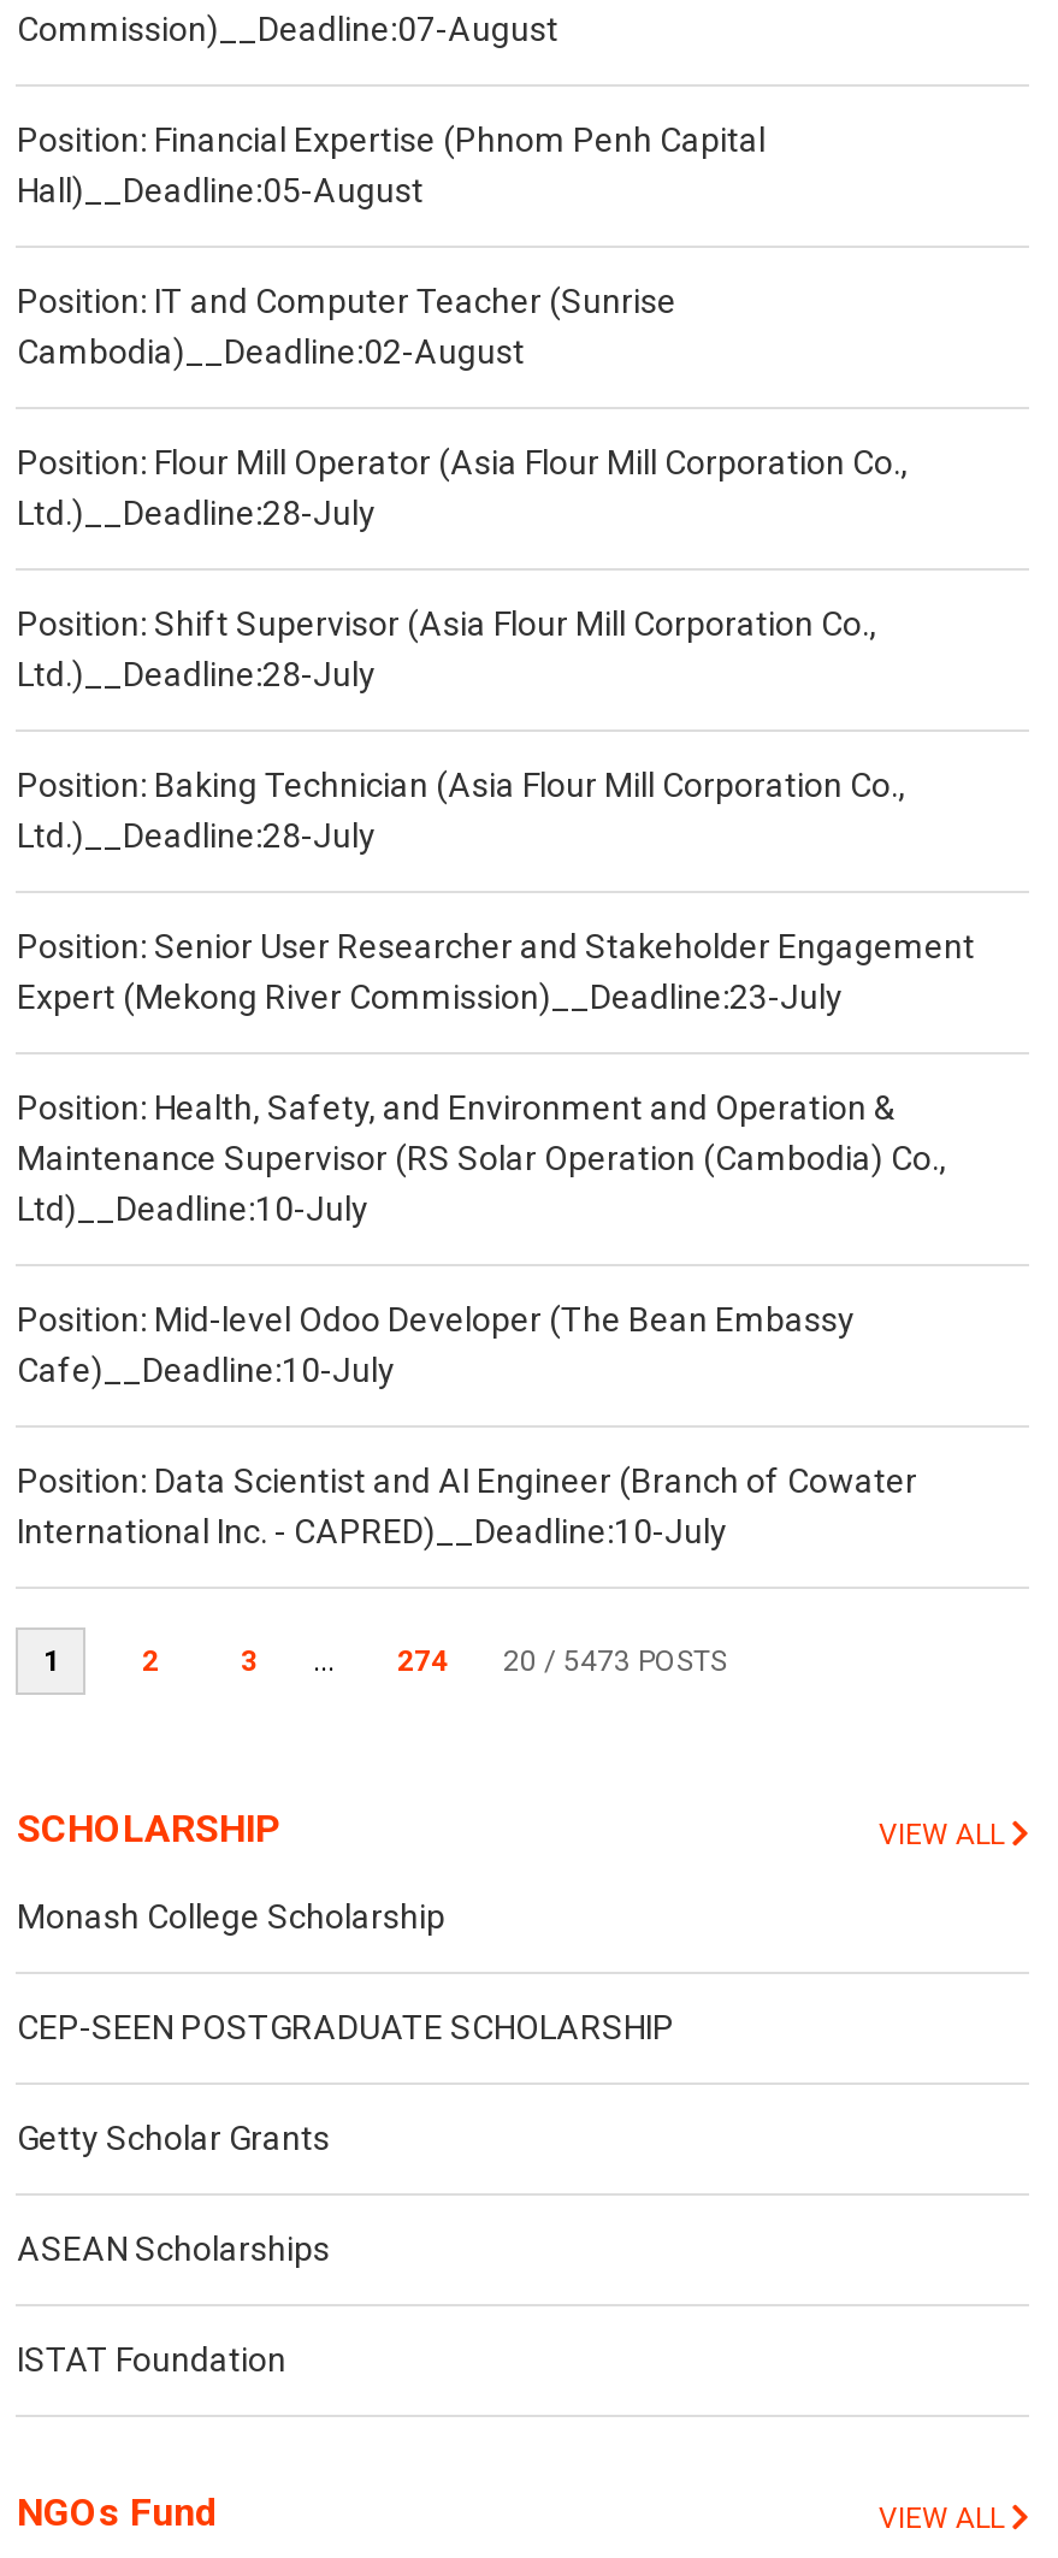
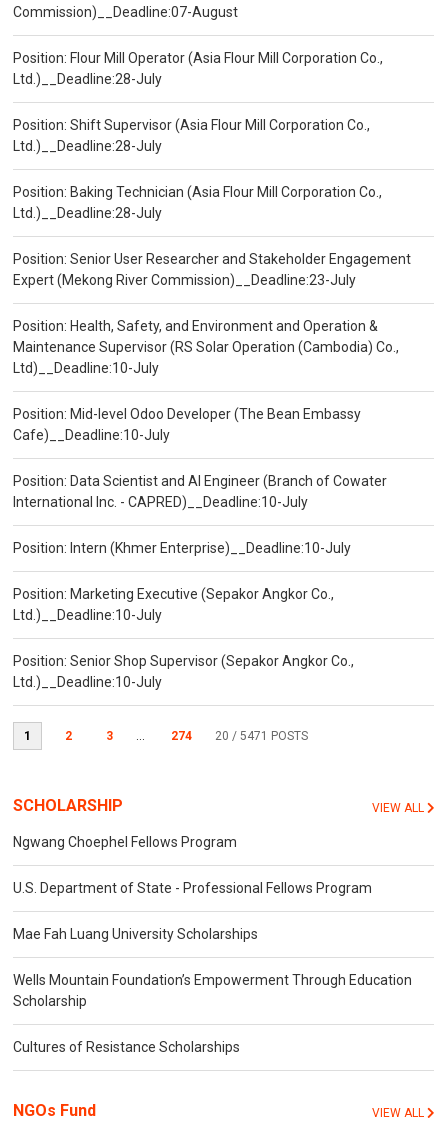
[17,121,765,371] Position: Financial Expertise (Phnom Penh Capital | Hall)__Deadline:05-August | Position: IT and Computer Teacher (Sunrise | Cambodia)__Deadline:02-August -> none
moved [17,443,975,1551] -> [13,50,411,510]: Position: Flour Mill Operator (Asia Flour Mill Corporation Co., | Ltd.)__Deadline:28-July | Position: Shift Supervisor (Asia Flour Mill Corporation Co., | ... | Position: Data Scientist and AI Engineer (Branch of Cowater | International Inc. - CAPRED)__Deadline:10-July
none -> [13,540,354,690] Position: Intern (Khmer Enterprise)__Deadline:10-July | Position: Marketing Executive (Sepakor Angkor Co., | Ltd.)__Deadline:10-July | Position: Senior Shop Supervisor (Sepakor Angkor Co., | Ltd.)__Deadline:10-July
[503,1645,727,1678] 20 / 5473 POSTS -> [215,729,308,743] 20 / 5471 POSTS
[17,1897,445,1936] Monash College Scholarship -> [13,834,237,850] Ngwang Choephel Fellows Program
[17,2008,674,2047] CEP-SEEN POSTGRADUATE SCHOLARSHIP -> [13,880,372,896] U.S. Department of State - Professional Fellows Program
[17,2119,330,2157] Getty Scholar Grants -> [13,926,258,942] Mae Fah Luang University Scholarships
[17,2230,330,2268] ASEAN Scholarships -> [13,972,412,1009] Wells Mountain Foundation’s Empowerment Through Education | Scholarship
[17,2340,286,2379] ISTAT Foundation -> [13,1039,240,1055] Cultures of Resistance Scholarships

